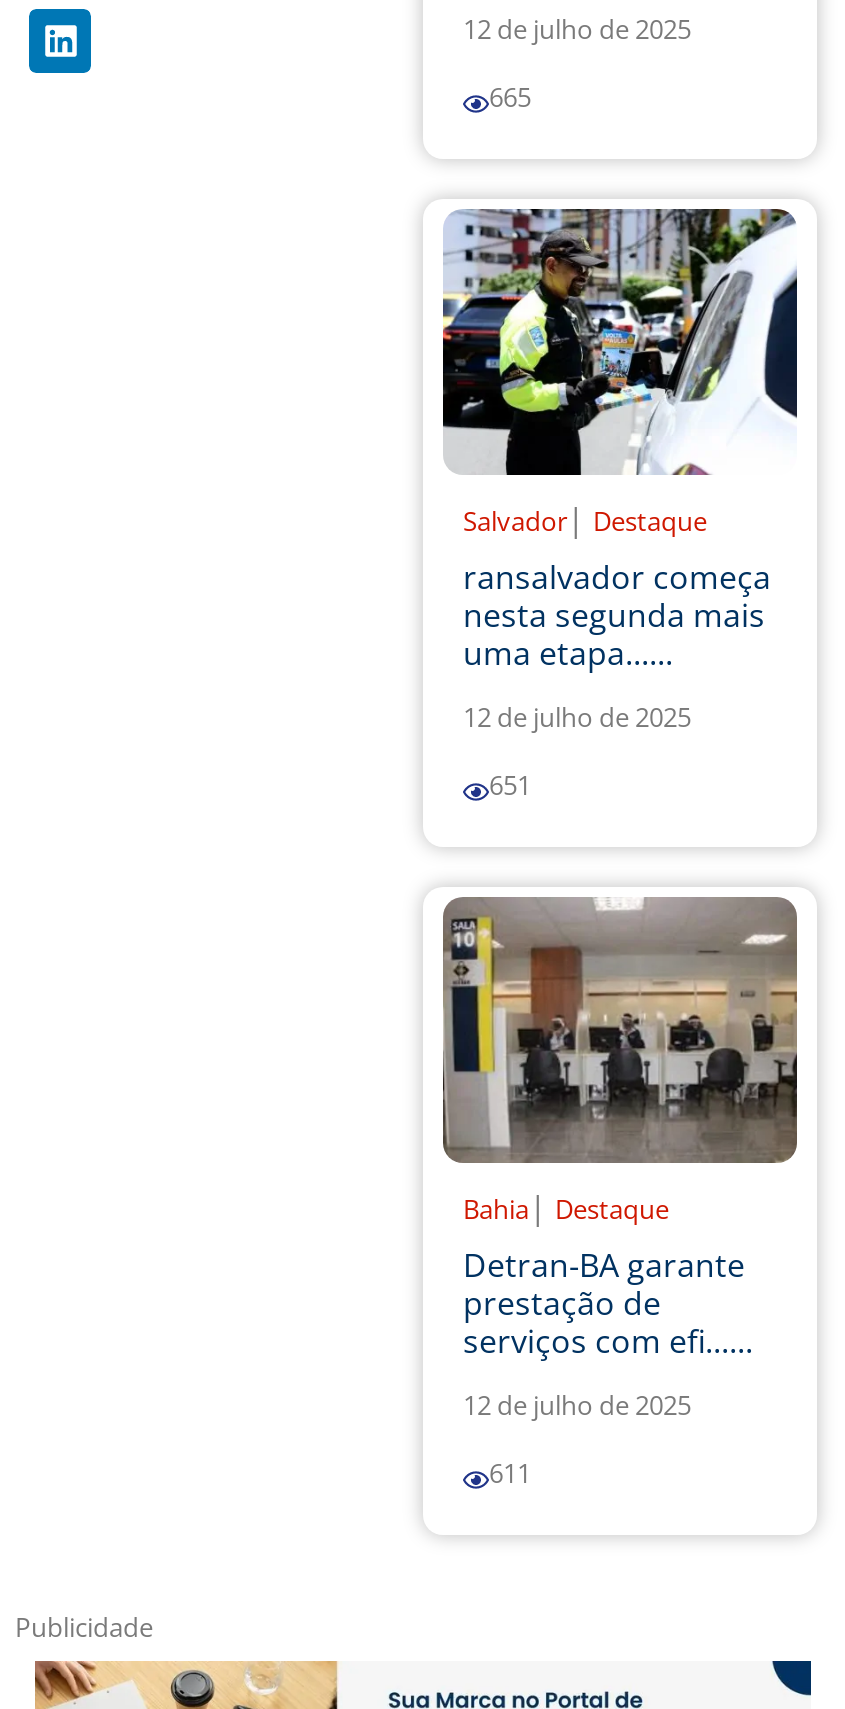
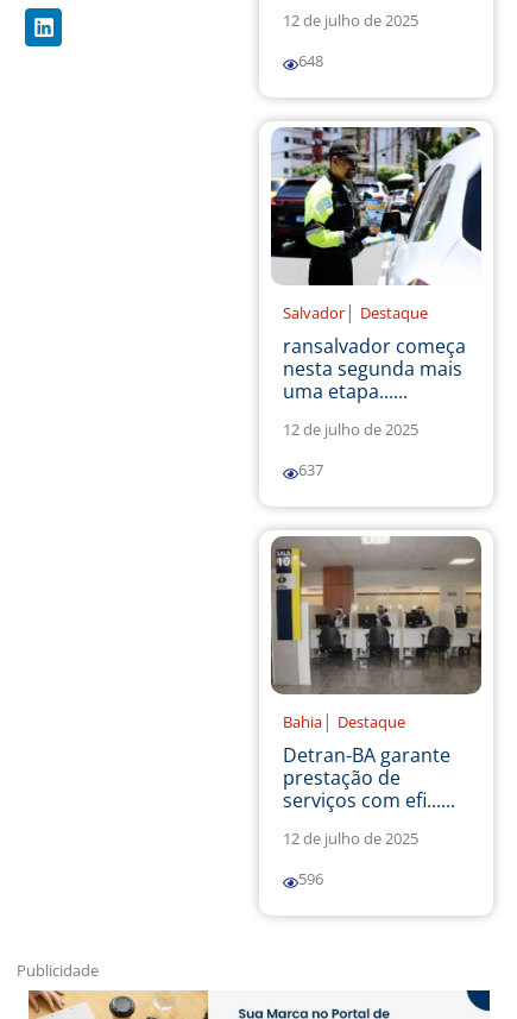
[489,79,531,115] 665 -> [298,50,323,71] 648
[489,767,531,803] 651 -> [298,459,323,480] 637
[489,1455,531,1491] 611 -> [298,868,323,889] 596

